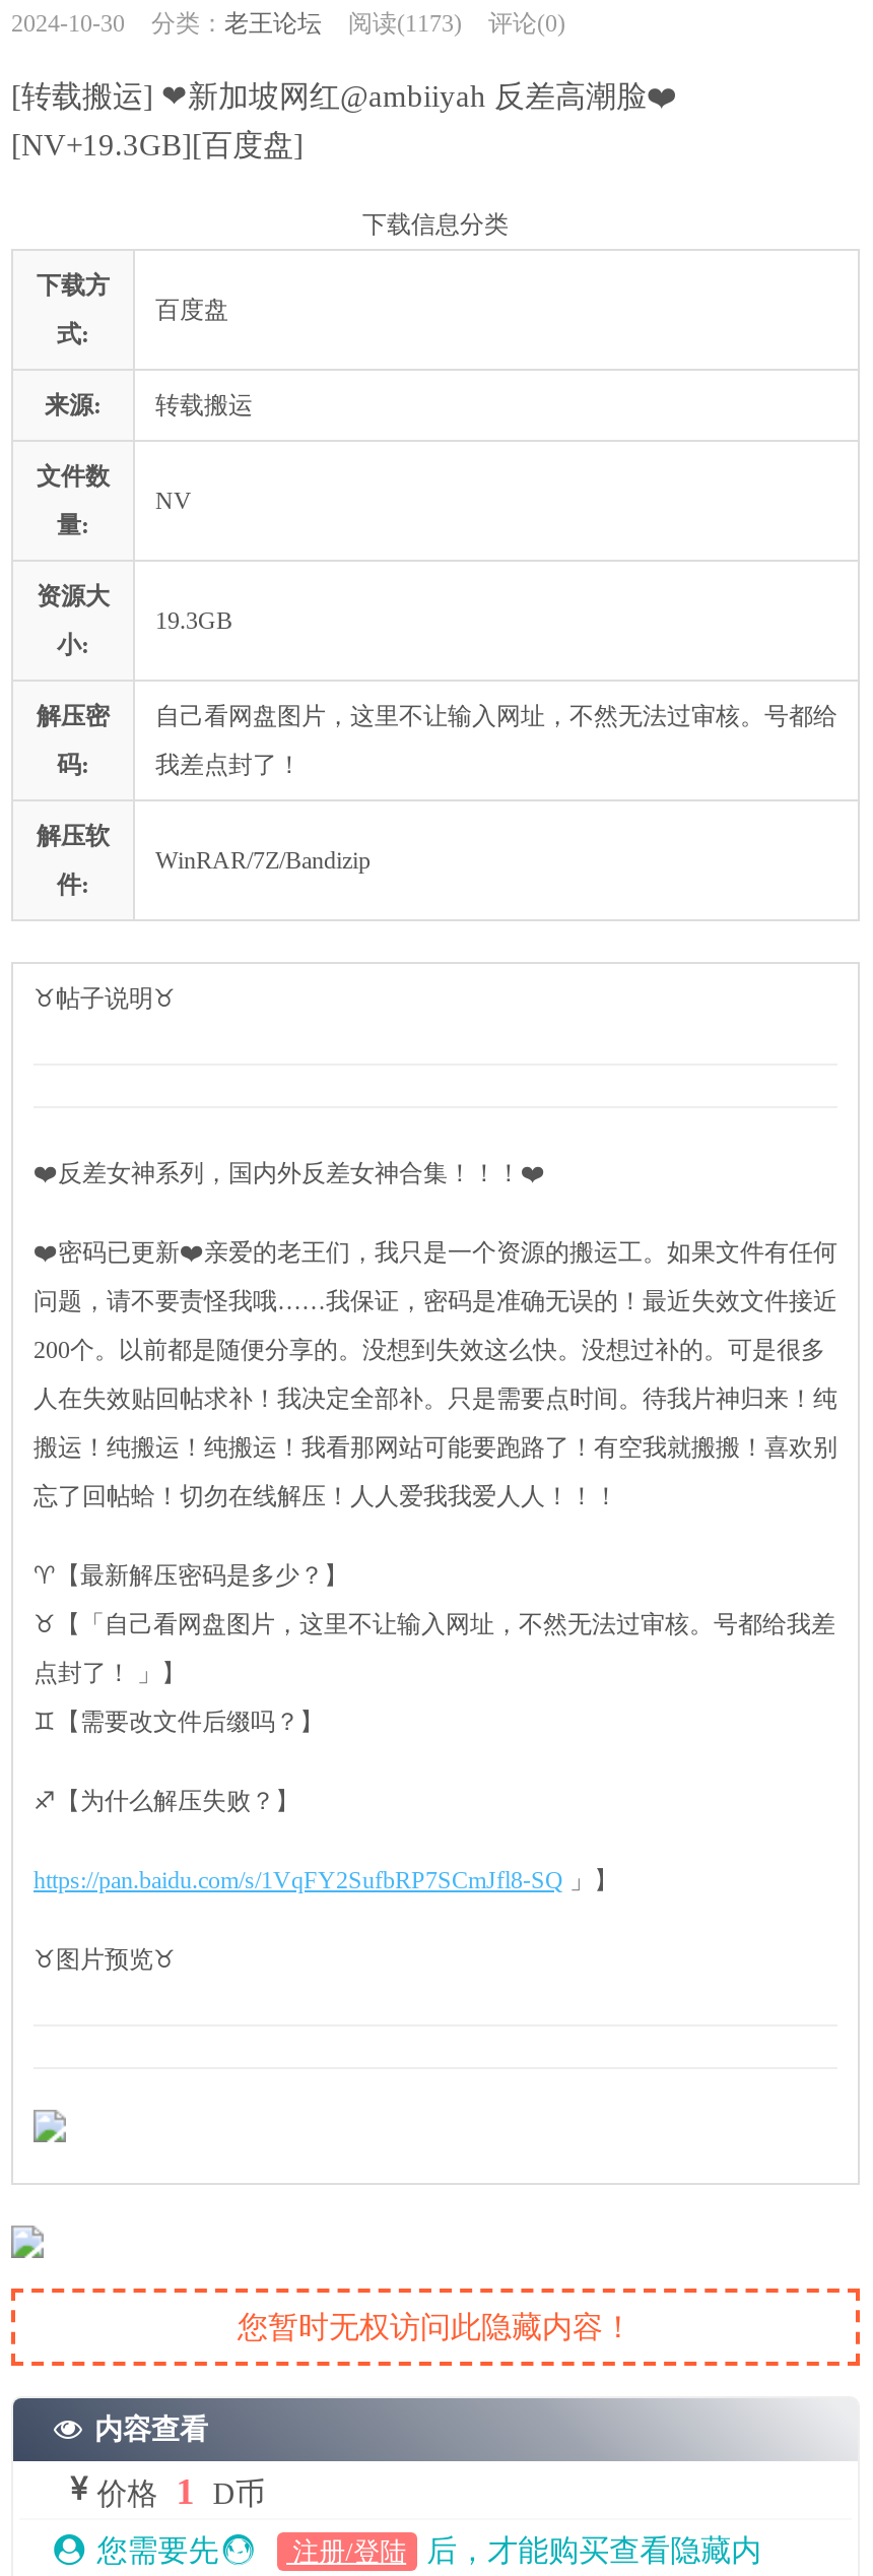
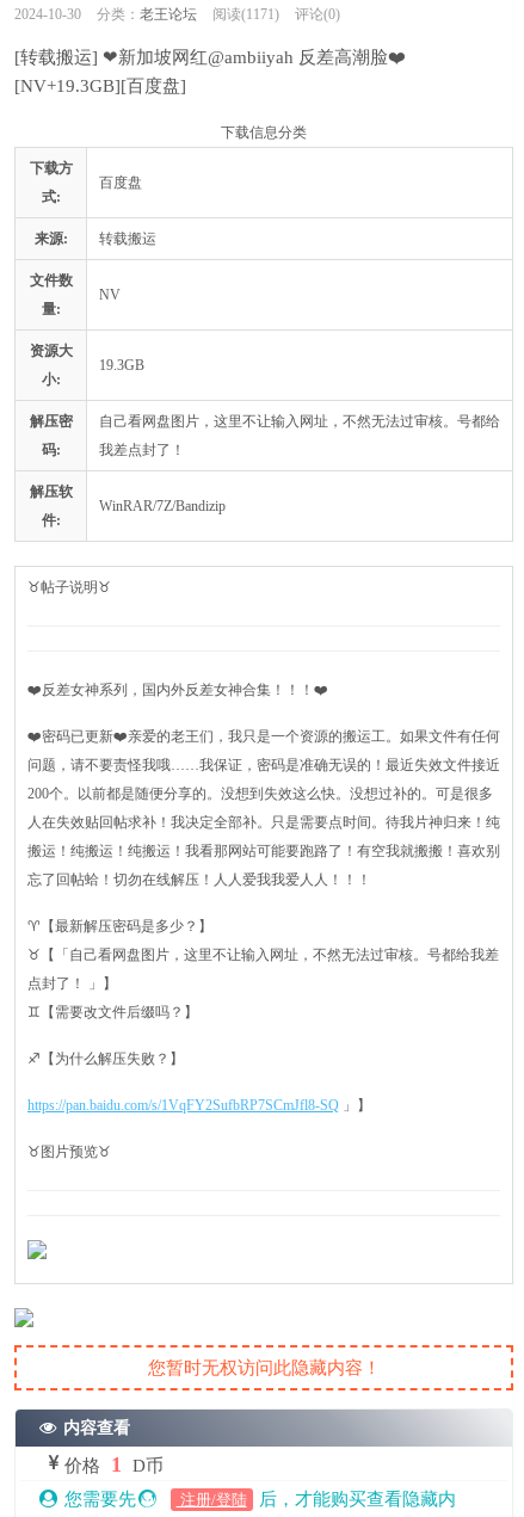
[11,9,565,38] 2024-10-30 分类：老王论坛 阅读(1173) 评论(0) -> [14,6,340,23] 2024-10-30 分类：老王论坛 阅读(1171) 评论(0)

